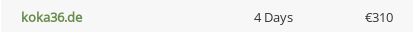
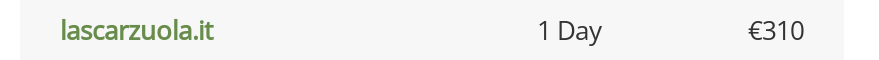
[21,8,292,26] koka36.de | 4 Days -> [60,12,603,48] lascarzuola.it | 1 Day

